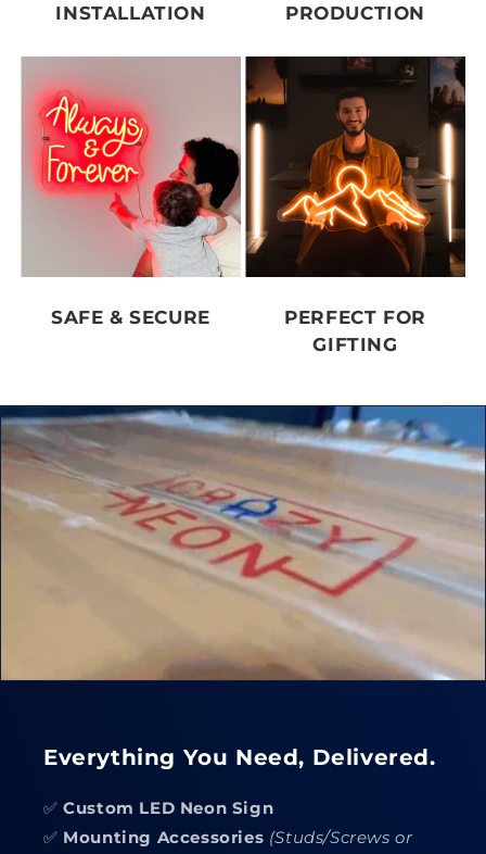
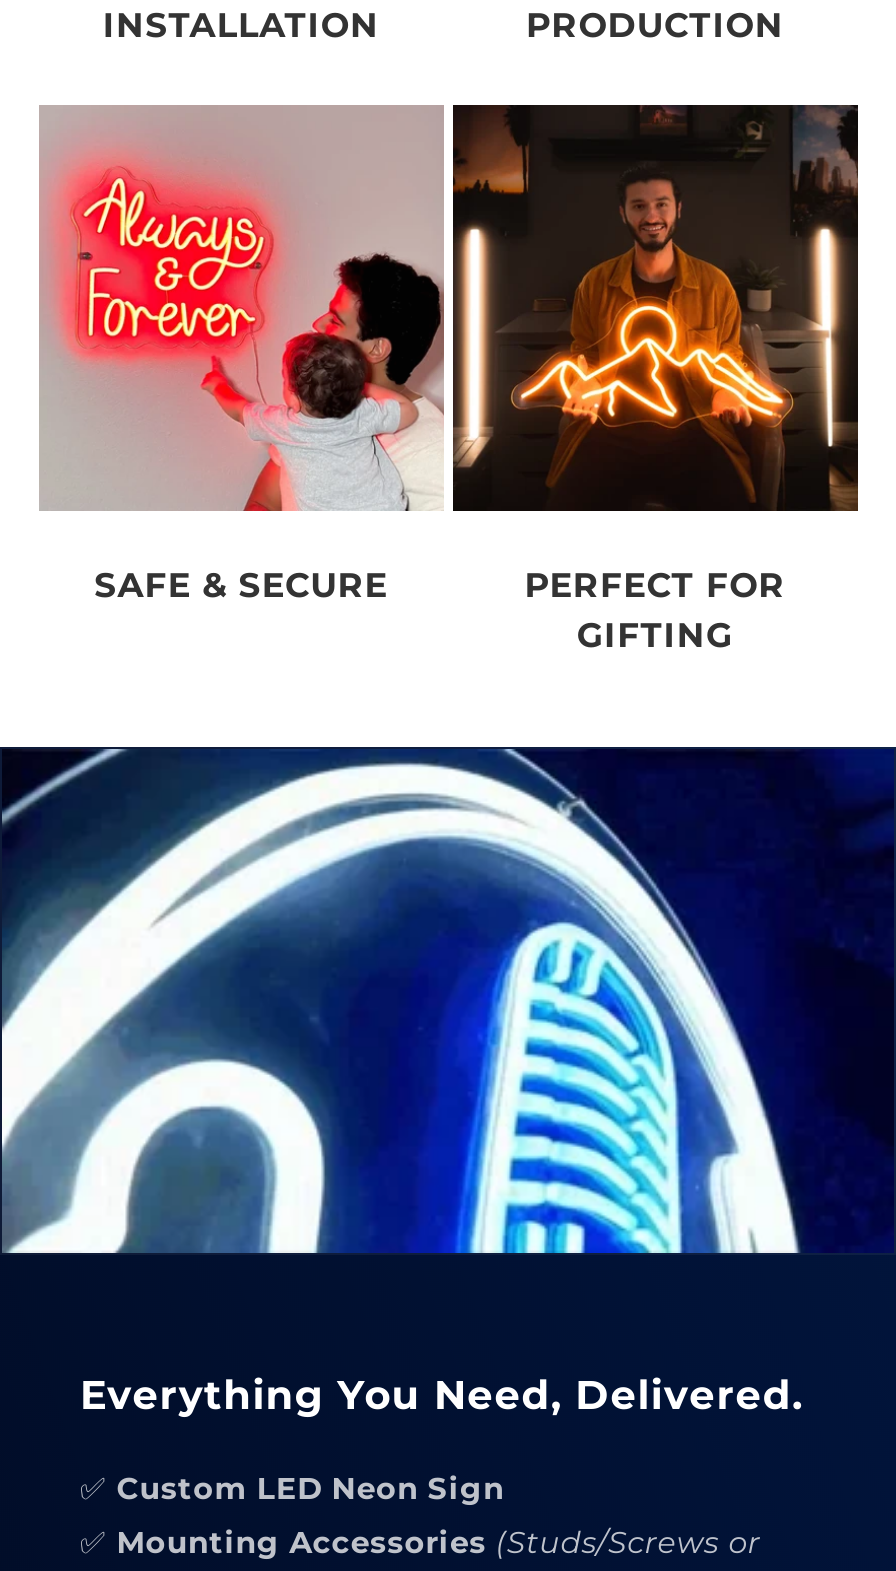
[3,404,483,681] [image] -> [6,746,890,1254] [image]

